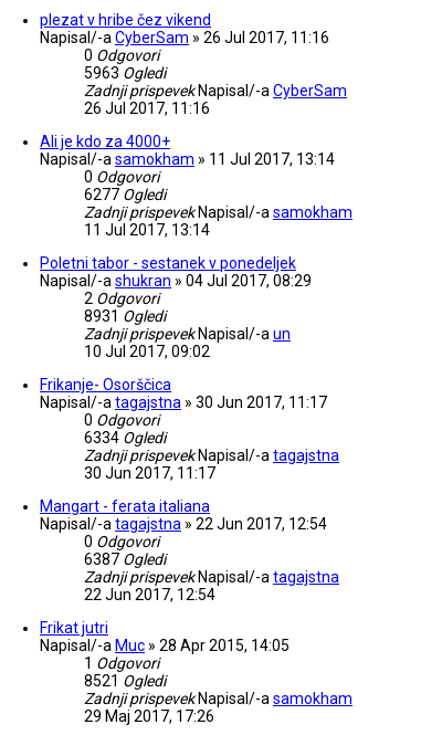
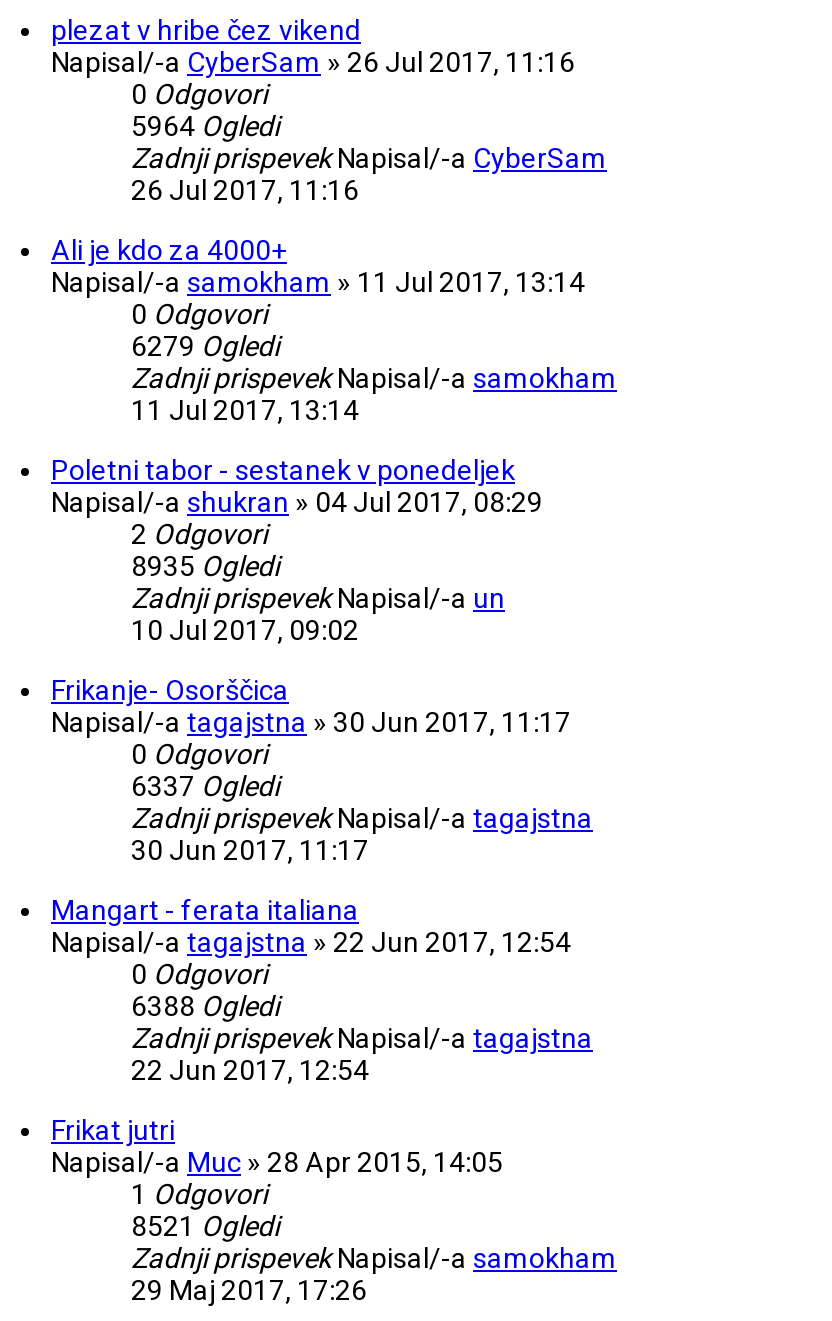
[84,64,166,82] 5963Ogledi -> [131,110,279,142] 5964Ogledi
[84,186,166,203] 6277Ogledi -> [131,330,279,362] 6279Ogledi
[84,307,166,325] 8931Ogledi -> [131,550,279,582] 8935Ogledi
[84,429,166,447] 6334Ogledi -> [131,770,279,802] 6337Ogledi
[84,550,166,568] 6387Ogledi -> [131,990,279,1022] 6388Ogledi

